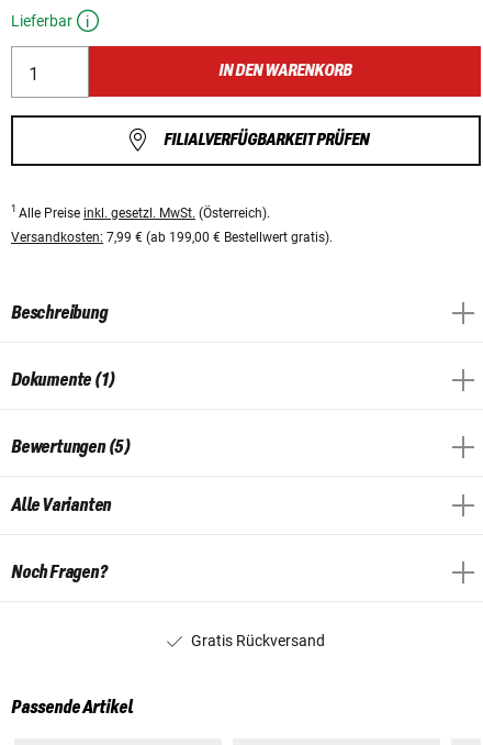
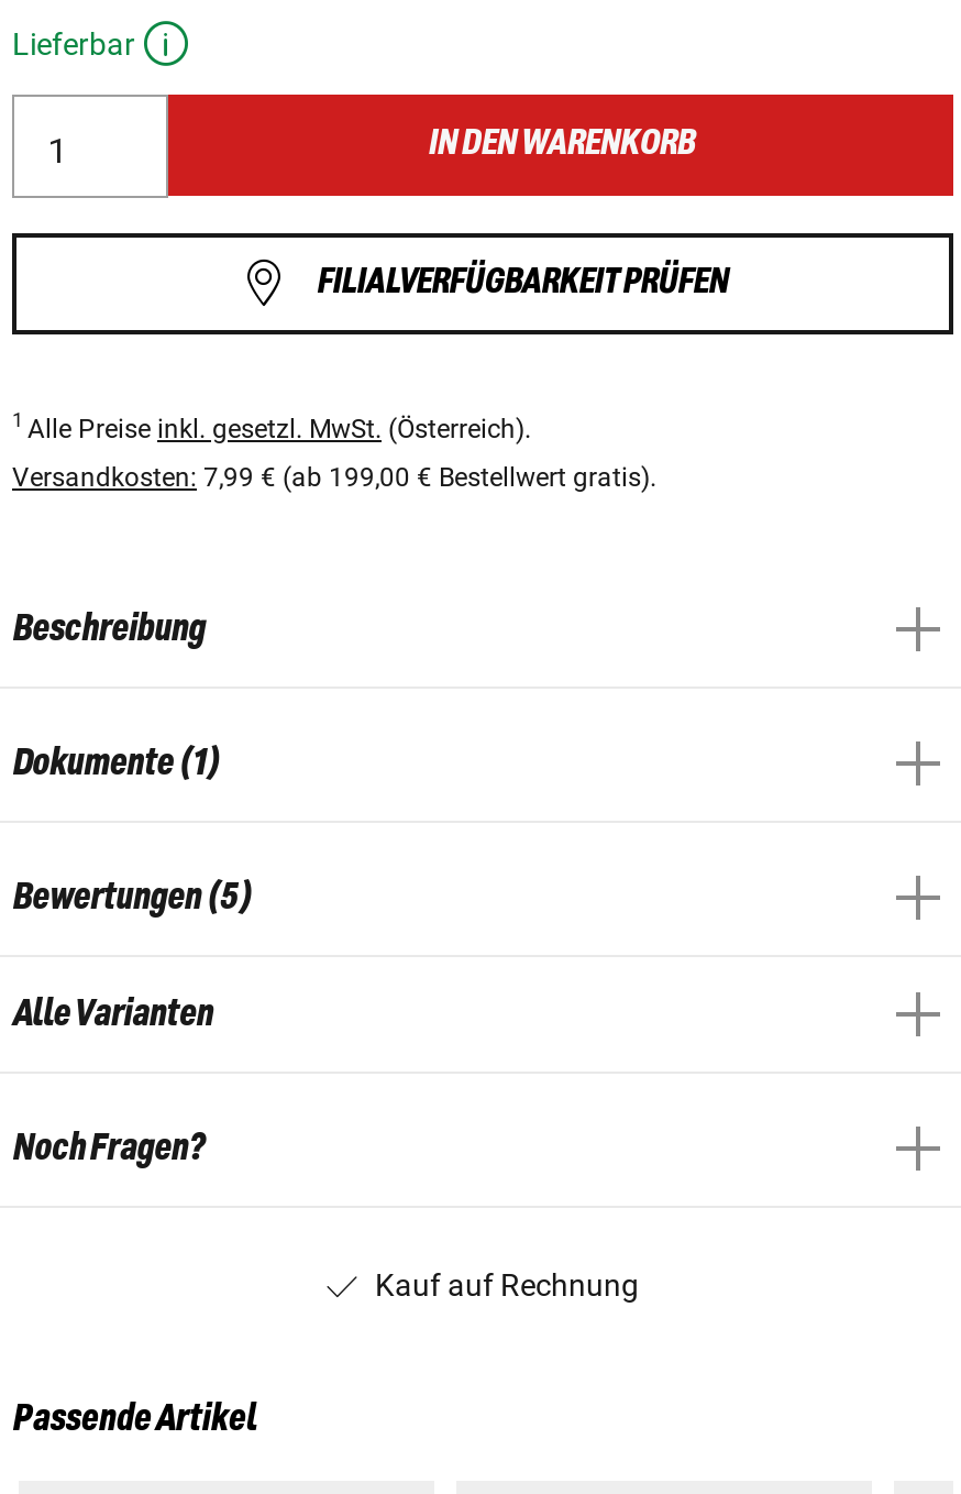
[191,632,325,649] Gratis Rückversand -> [375,1267,639,1302] Kauf auf Rechnung

